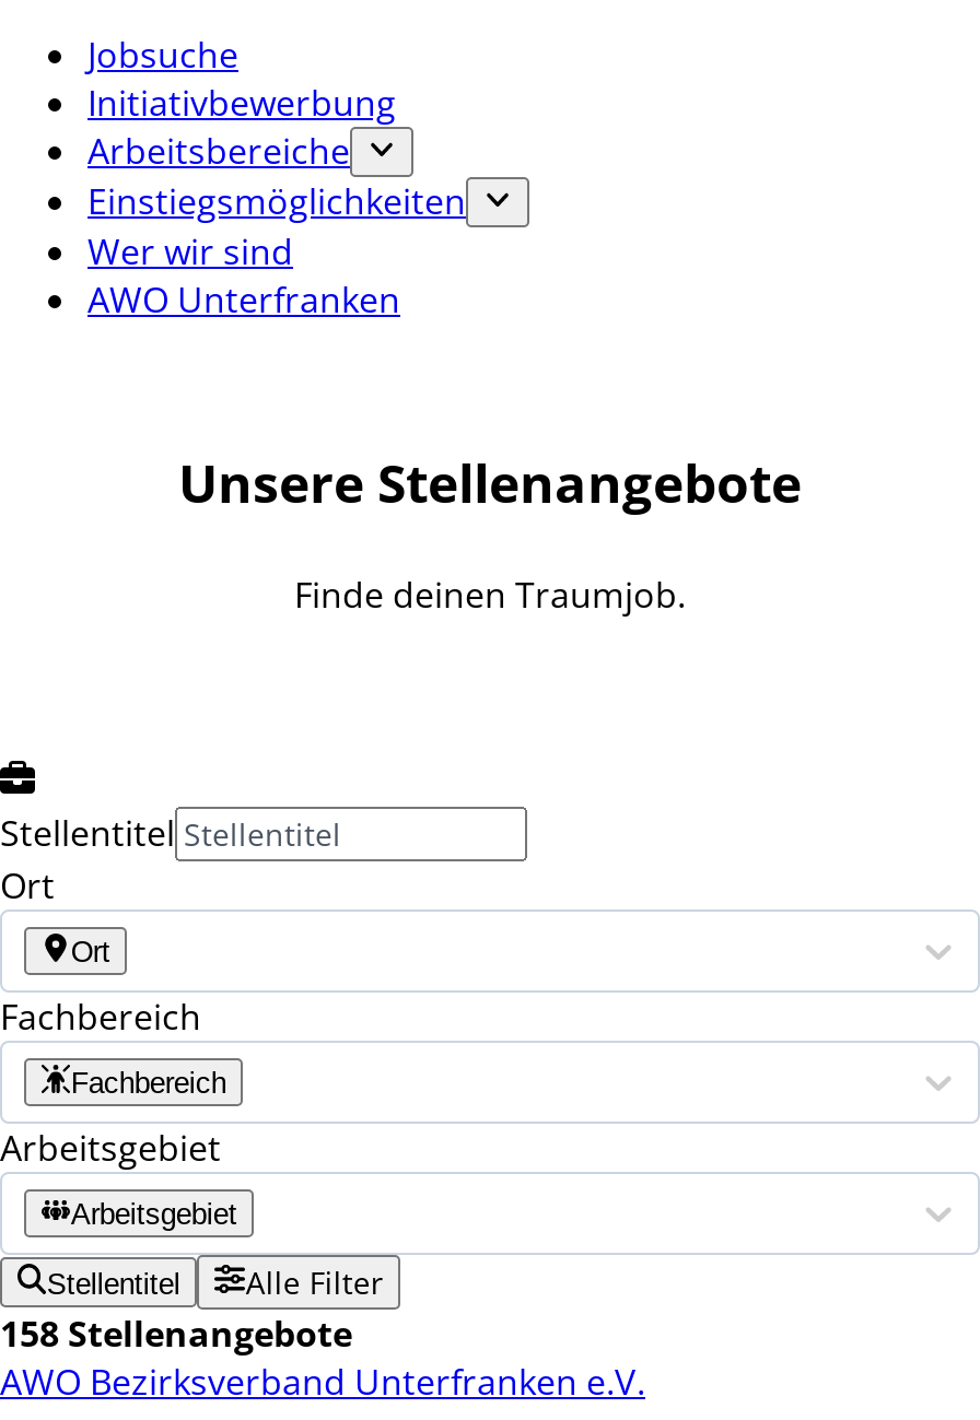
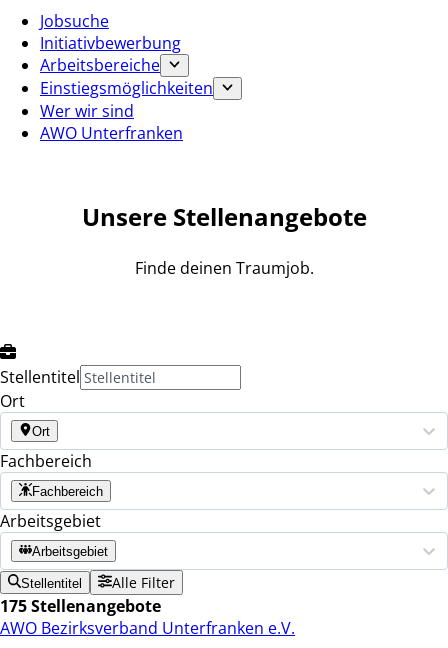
[0,1309,352,1357] 158 Stellenangebote -> [0,595,161,617] 175 Stellenangebote

